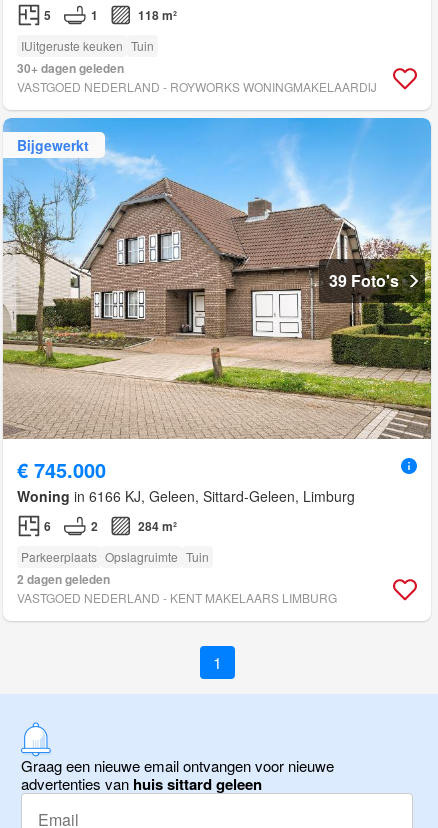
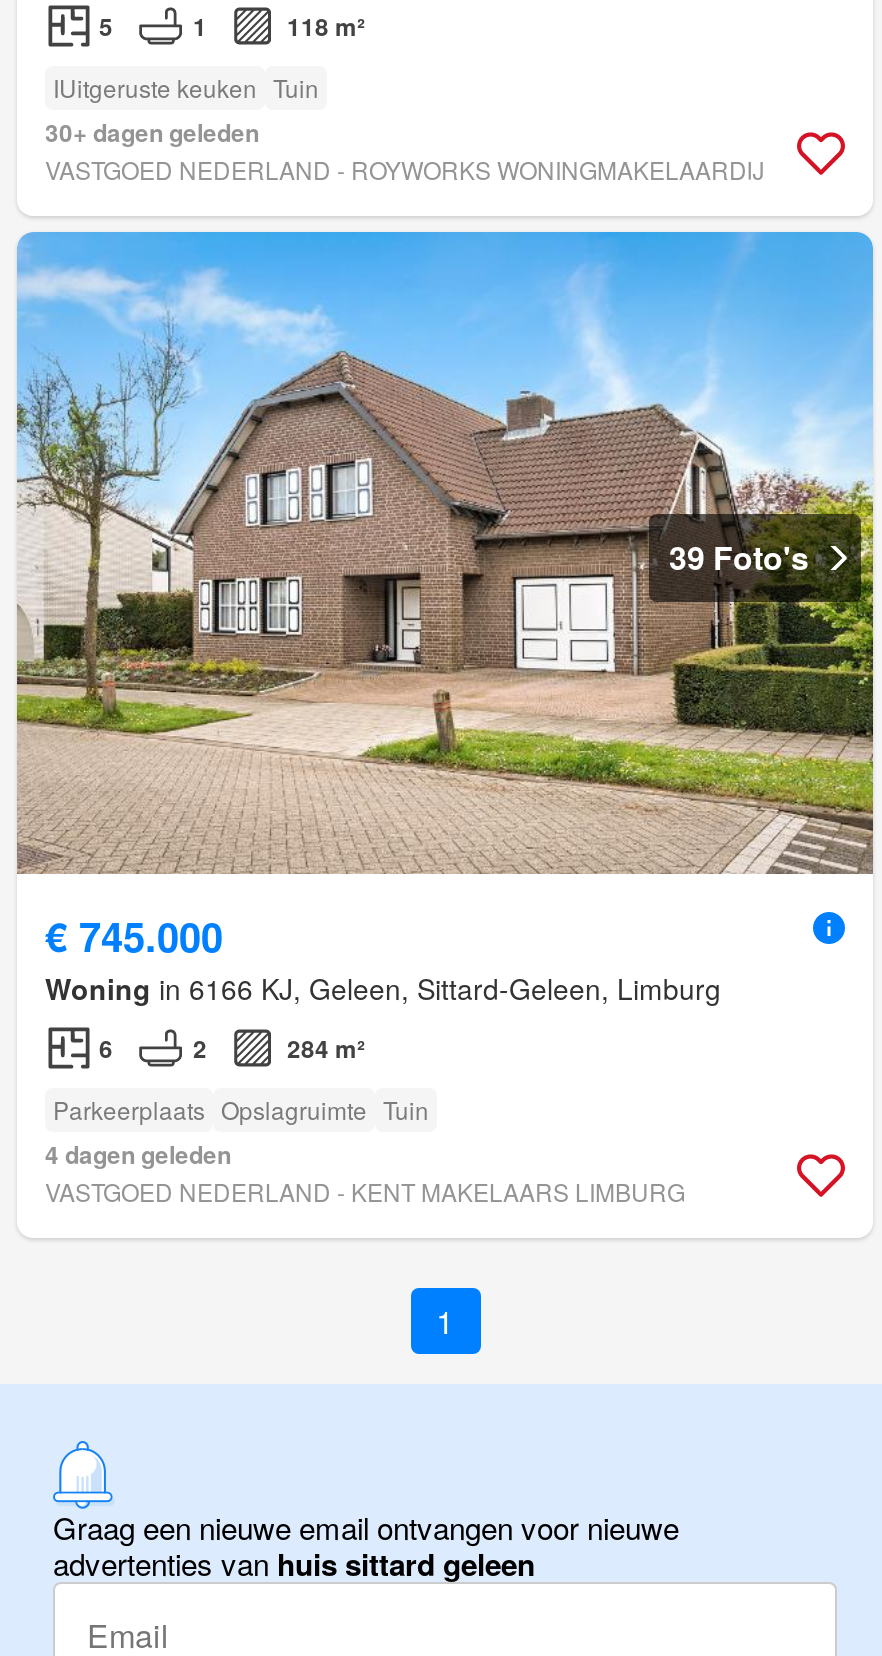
[17,135,89,155] Bijgewerkt -> none
[17,570,110,588] 2 dagen geleden -> [45,1137,231,1173] 4 dagen geleden

